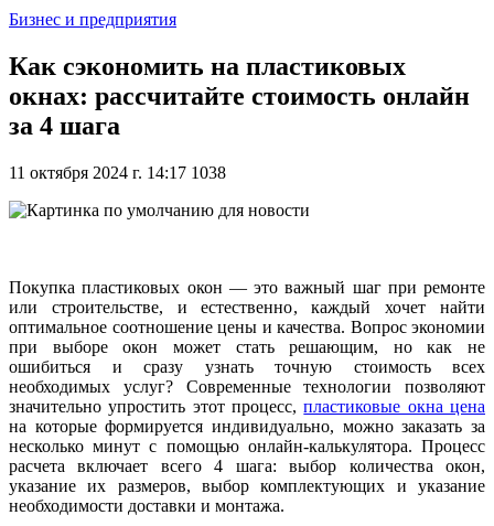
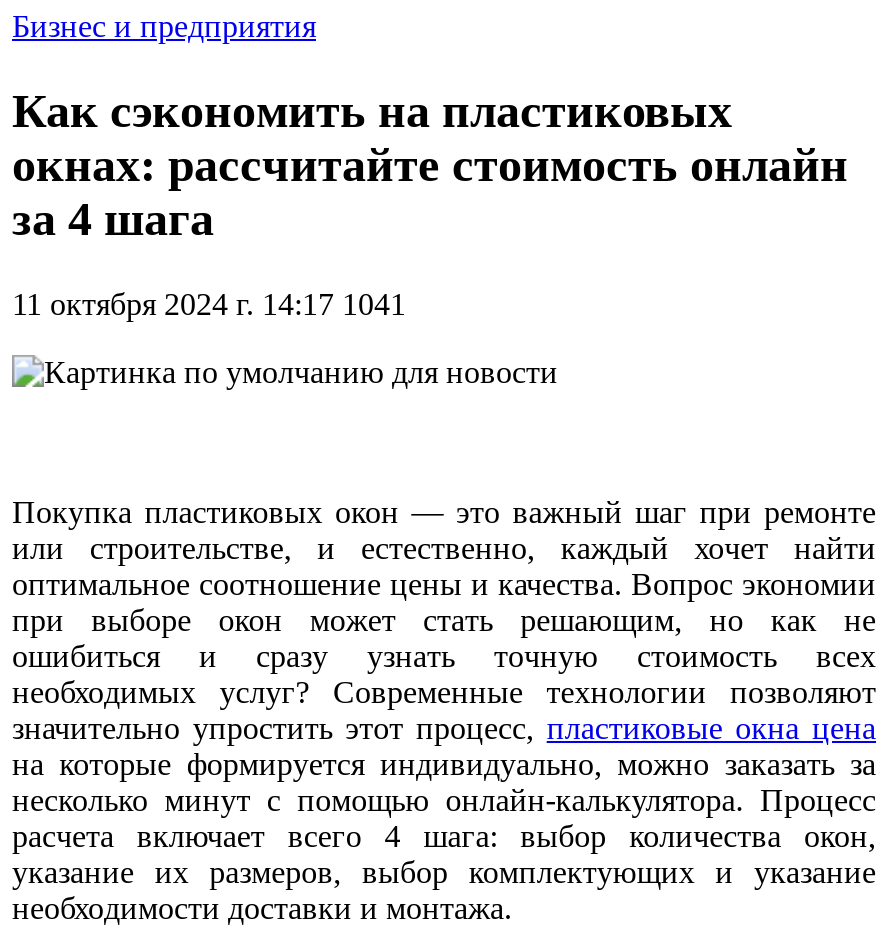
[9,163,226,182] 11 октября 2024 г. 14:17 1038 -> [12,287,406,321] 11 октября 2024 г. 14:17 1041

